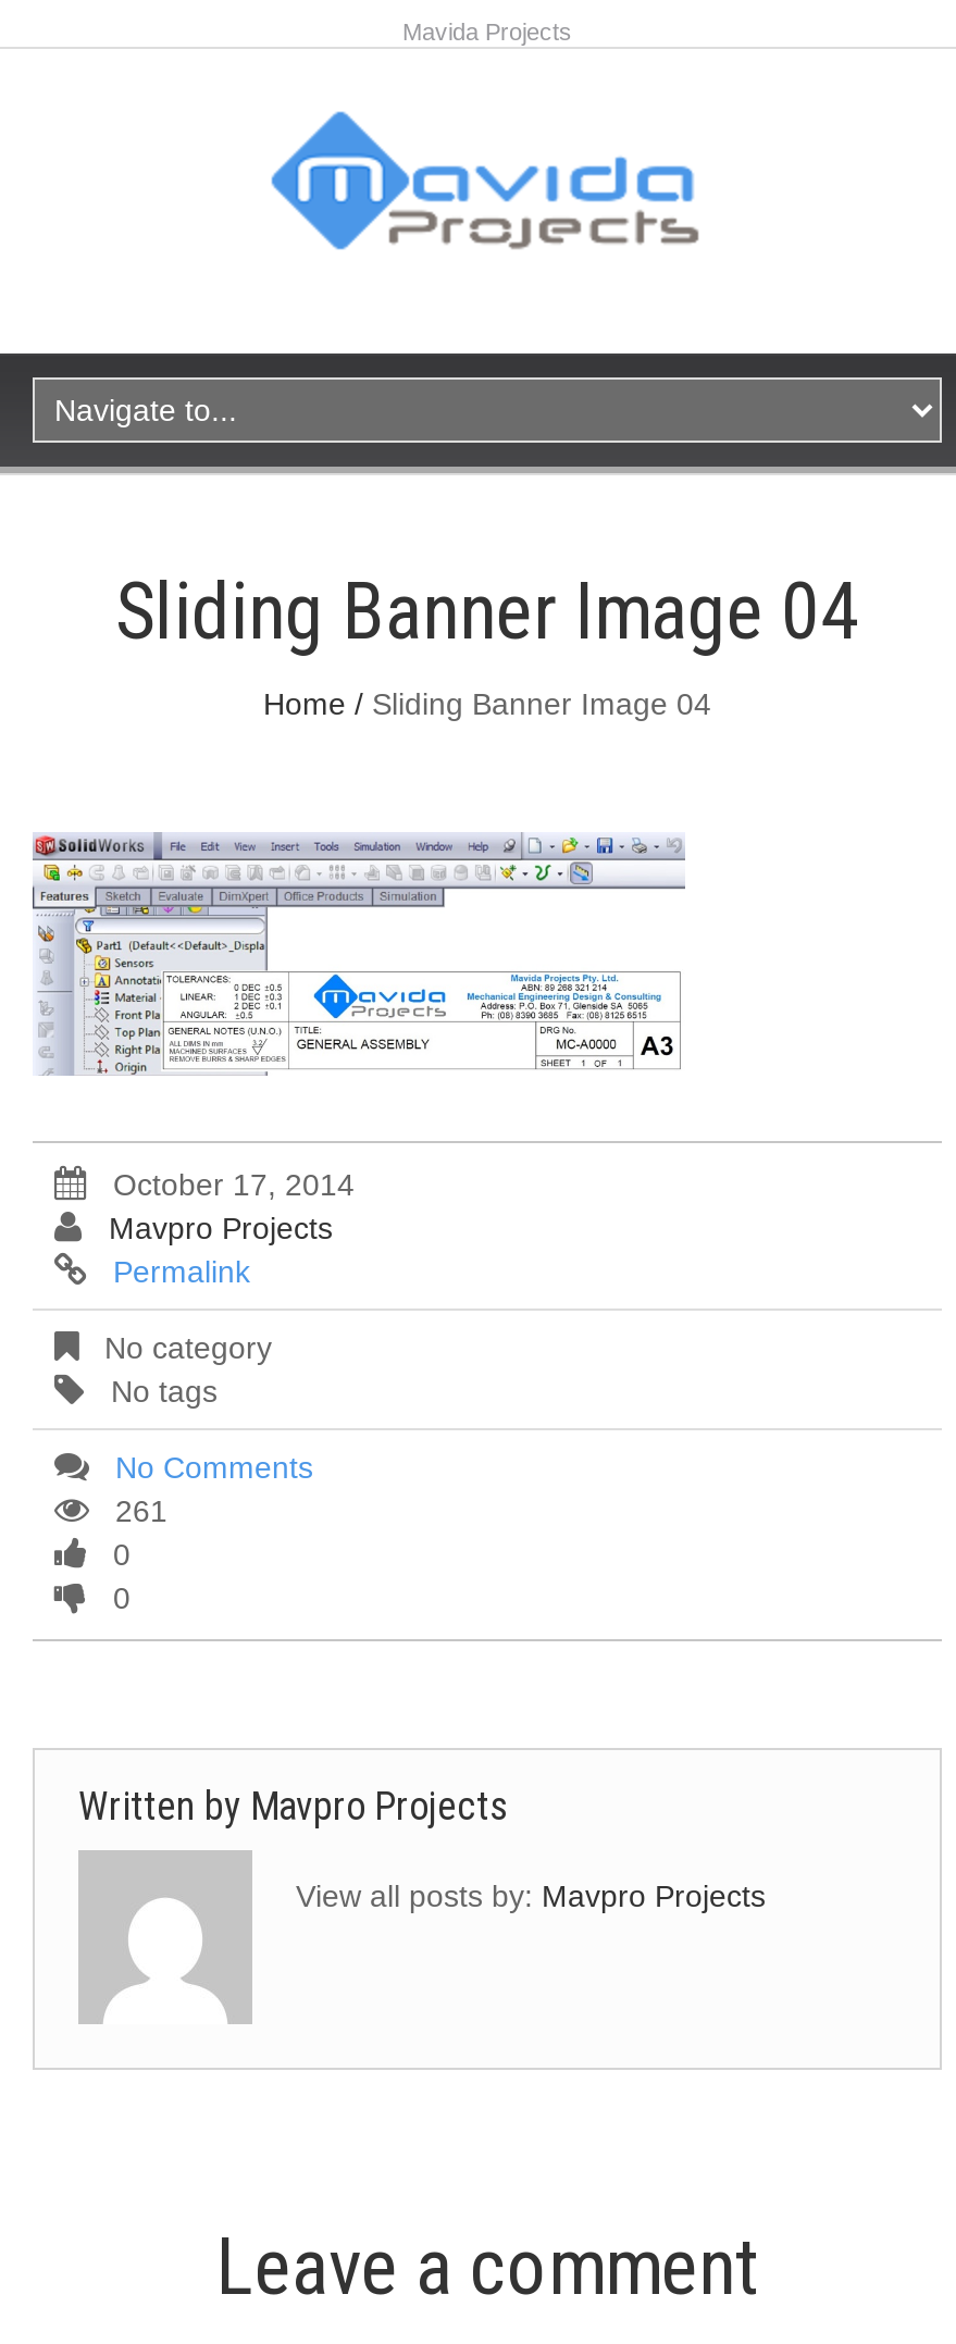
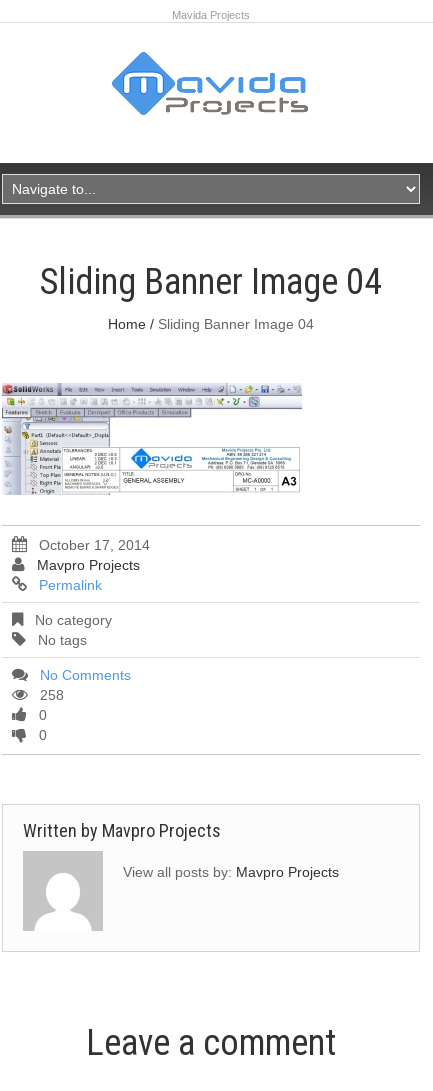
[107,1494,167,1529] 261 -> [36,687,64,703] 258

